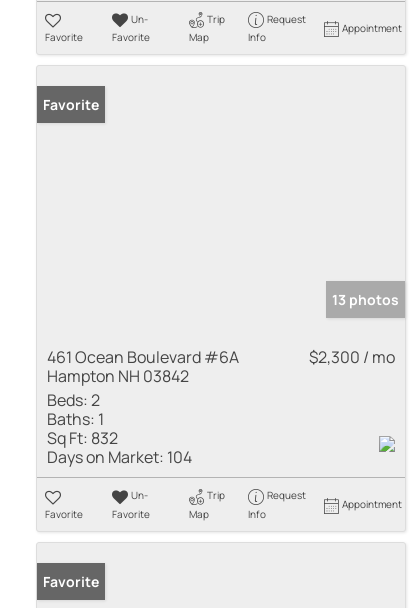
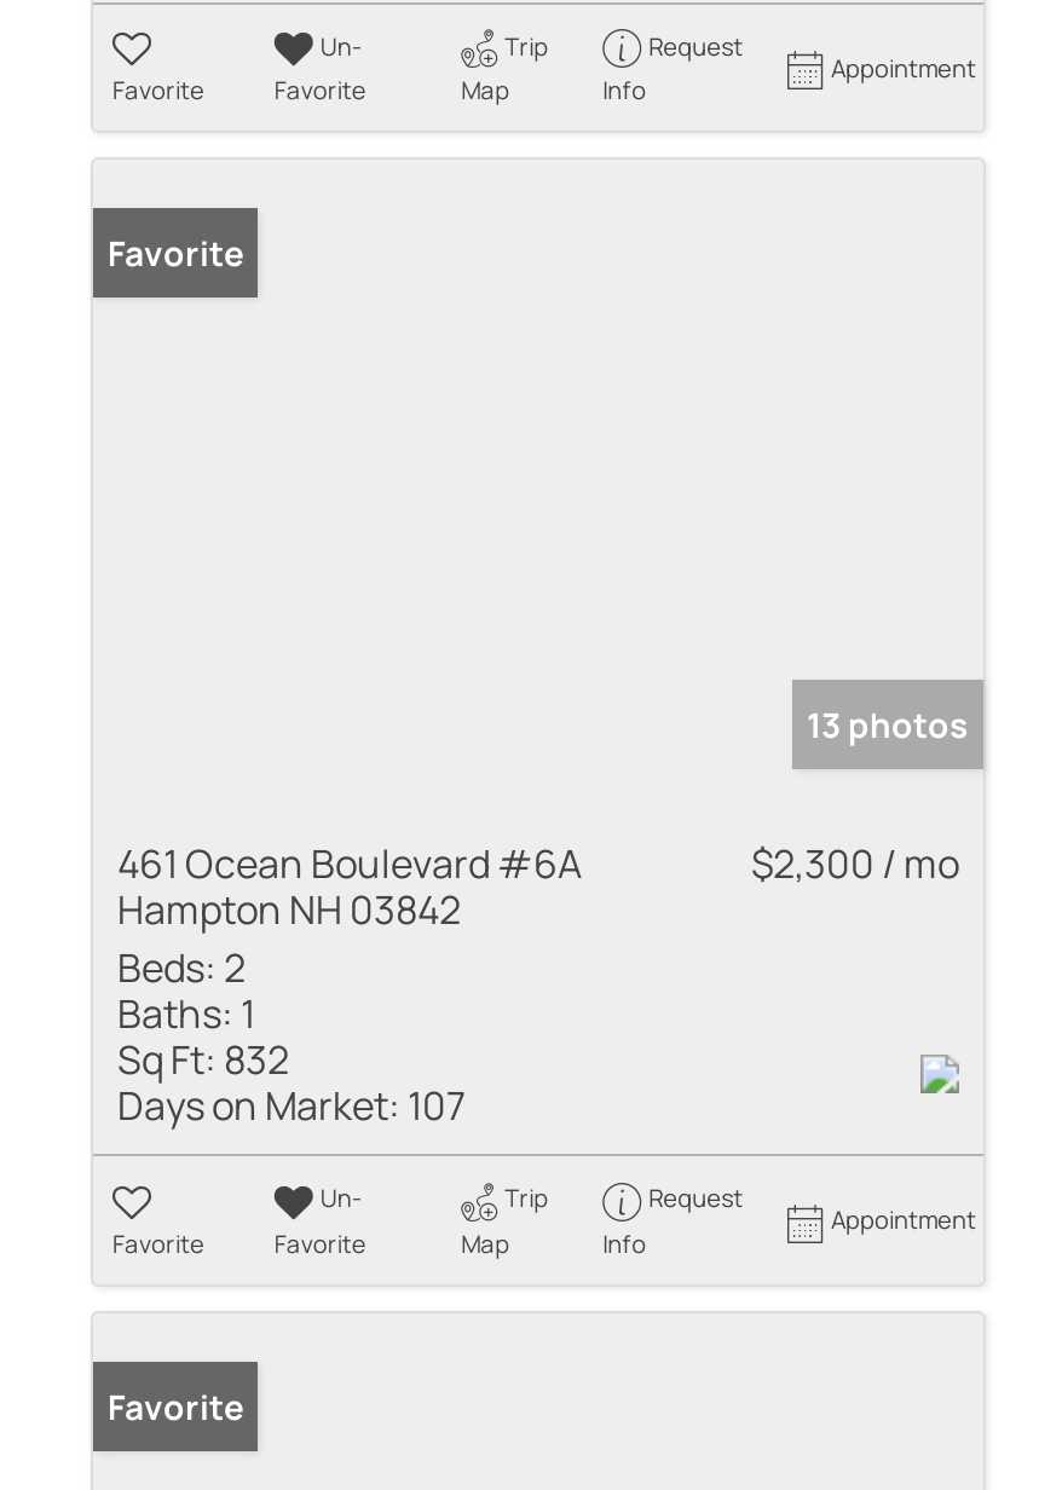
[47,446,192,468] Days on Market: 104 -> [117,1080,466,1133] Days on Market: 107

